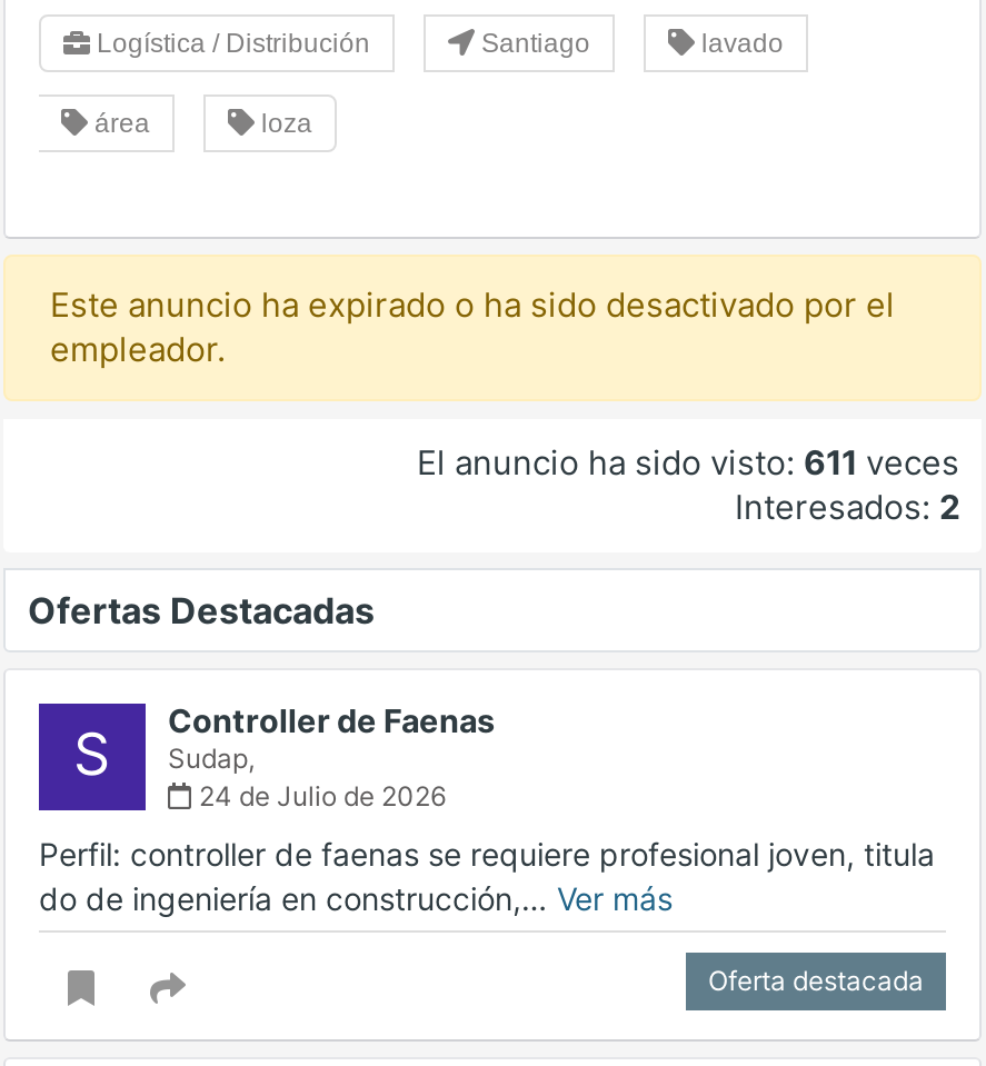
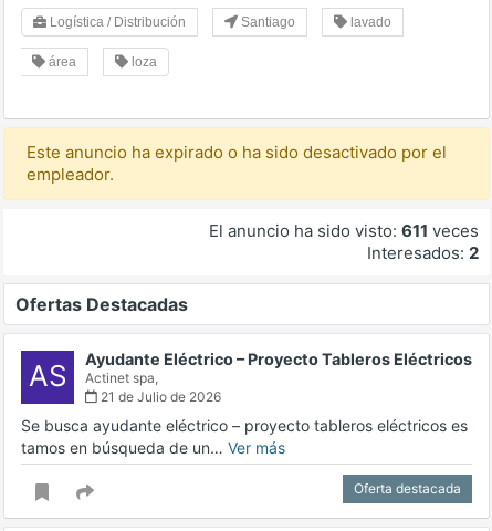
[73,701,495,813] S | Controller de Faenas | Sudap, | 24 de Julio de 2026 -> [28,350,472,405] AS | Ayudante Eléctrico – Proyecto Tableros Eléctricos | Actinet spa, | 21 de Julio de 2026
[39,835,935,917] Perfil: controller de faenas se requiere profesional joven, titula | do de ingeniería en construcción,… Ver más -> [21,416,468,457] Se busca ayudante eléctrico – proyecto tableros eléctricos es | tamos en búsqueda de un… Ver más

